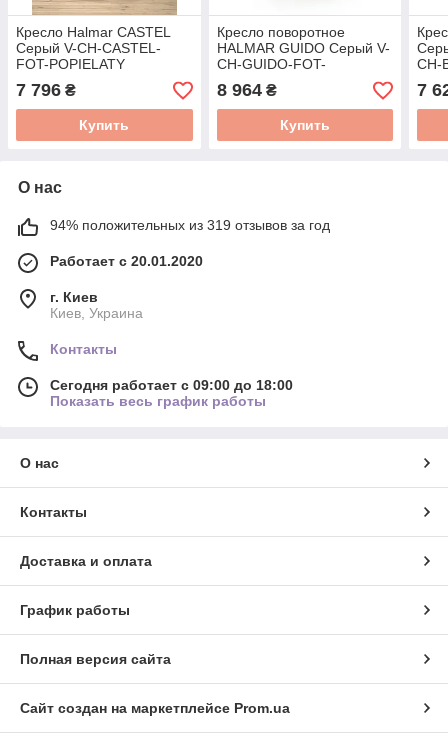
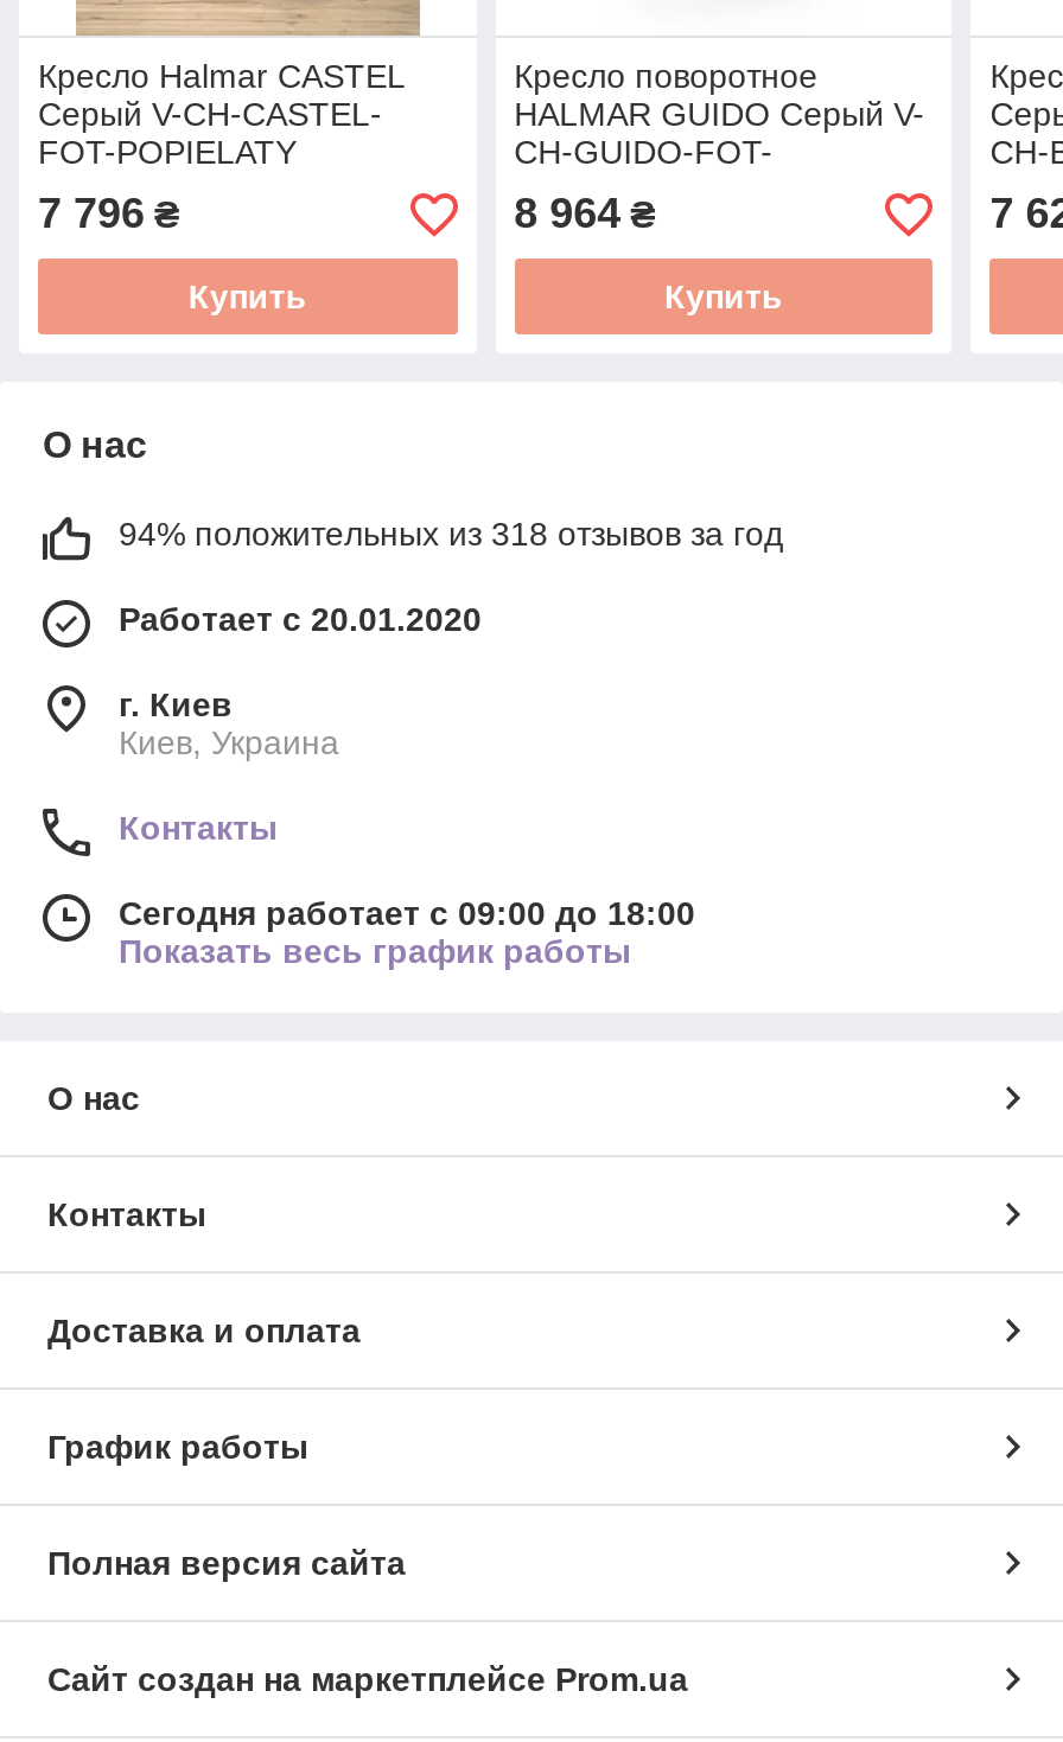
[50,217,330,233] 94% положительных из 319 отзывов за год -> [119,516,783,554] 94% положительных из 318 отзывов за год

